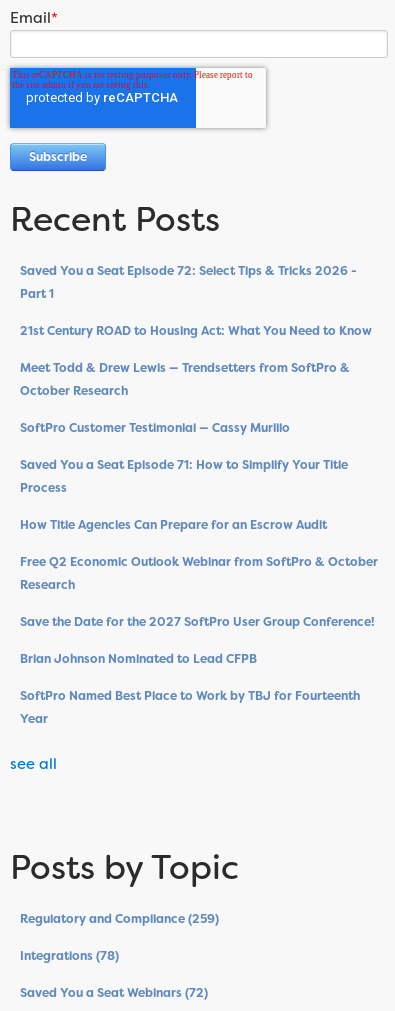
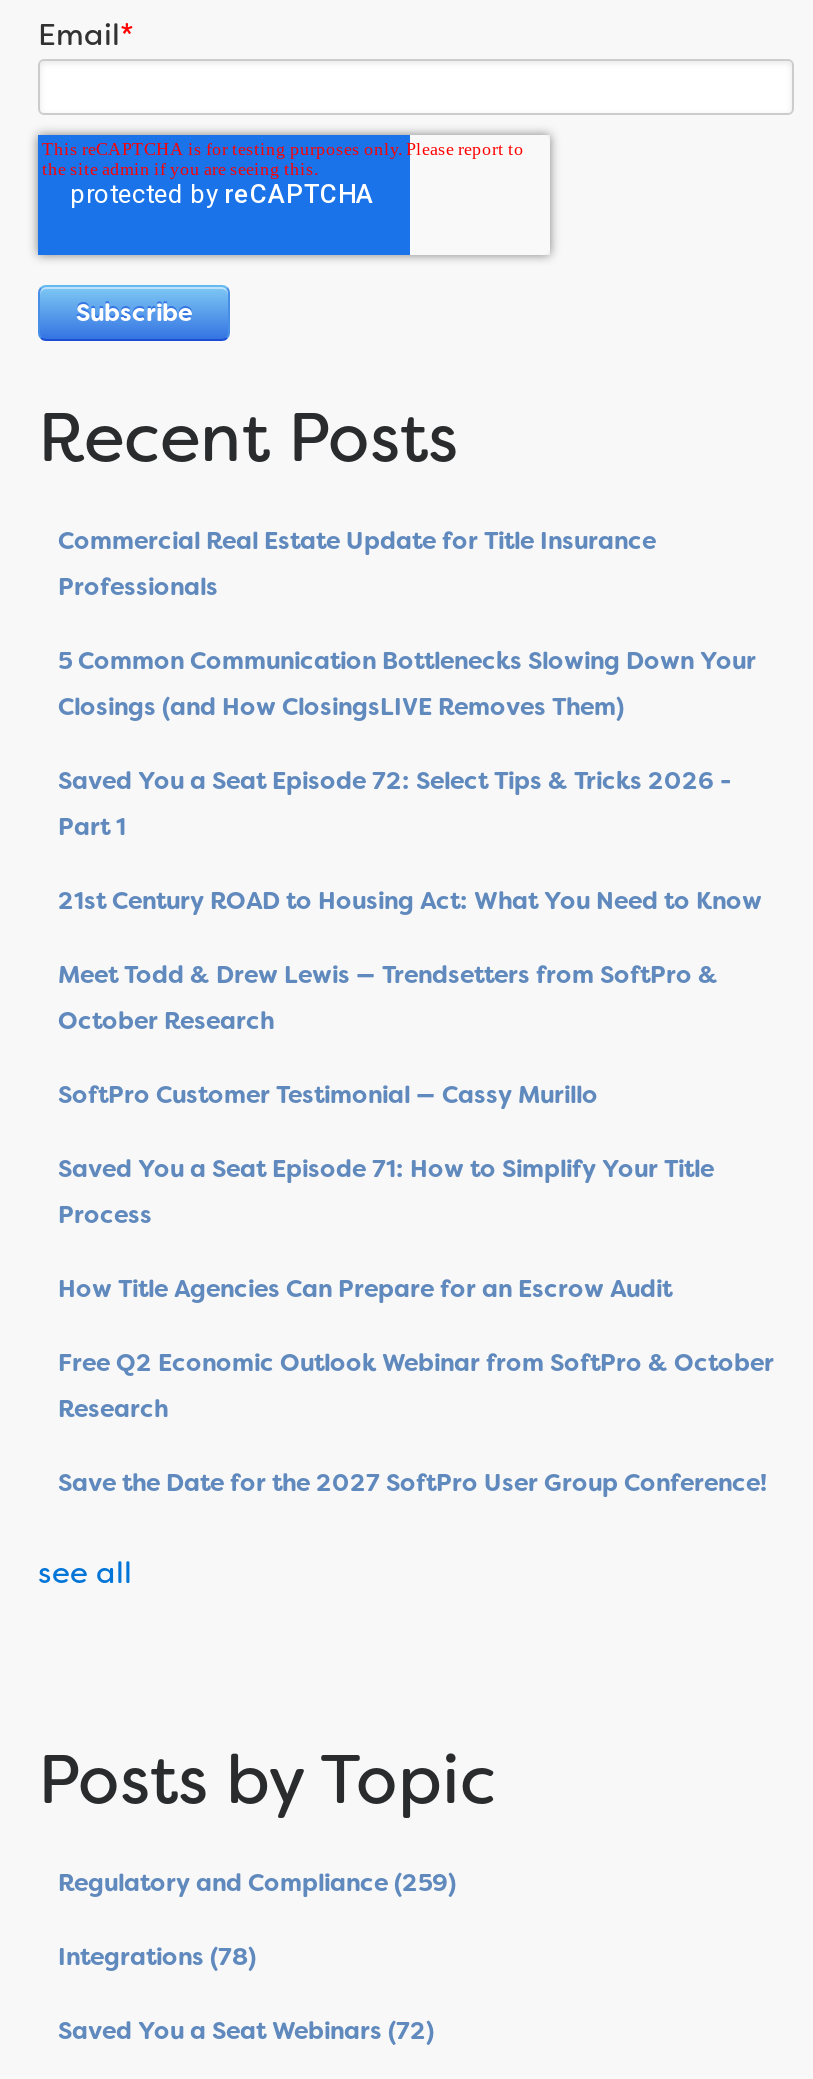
none -> [58,525,756,723] Commercial Real Estate Update for Title Insurance | Professionals | 5 Common Communication Bottlenecks Slowing Down Your | Closings (and How ClosingsLIVE Removes Them)
moved [20,263,378,630] -> [58,765,774,1499]: Saved You a Seat Episode 72: Select Tips & Tricks 2026 - | Part 1 | 21st Century ROAD to Housing Act: What You Need to Know | ... | Research | Save the Date for the 2027 SoftPro User Group Conference!
[20,651,360,727] Brian Johnson Nominated to Lead CFPB | SoftPro Named Best Place to Work by TBJ for Fourteenth | Year -> none

